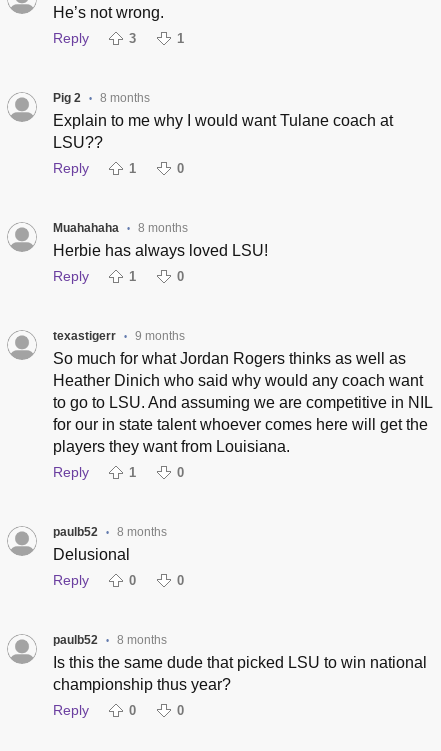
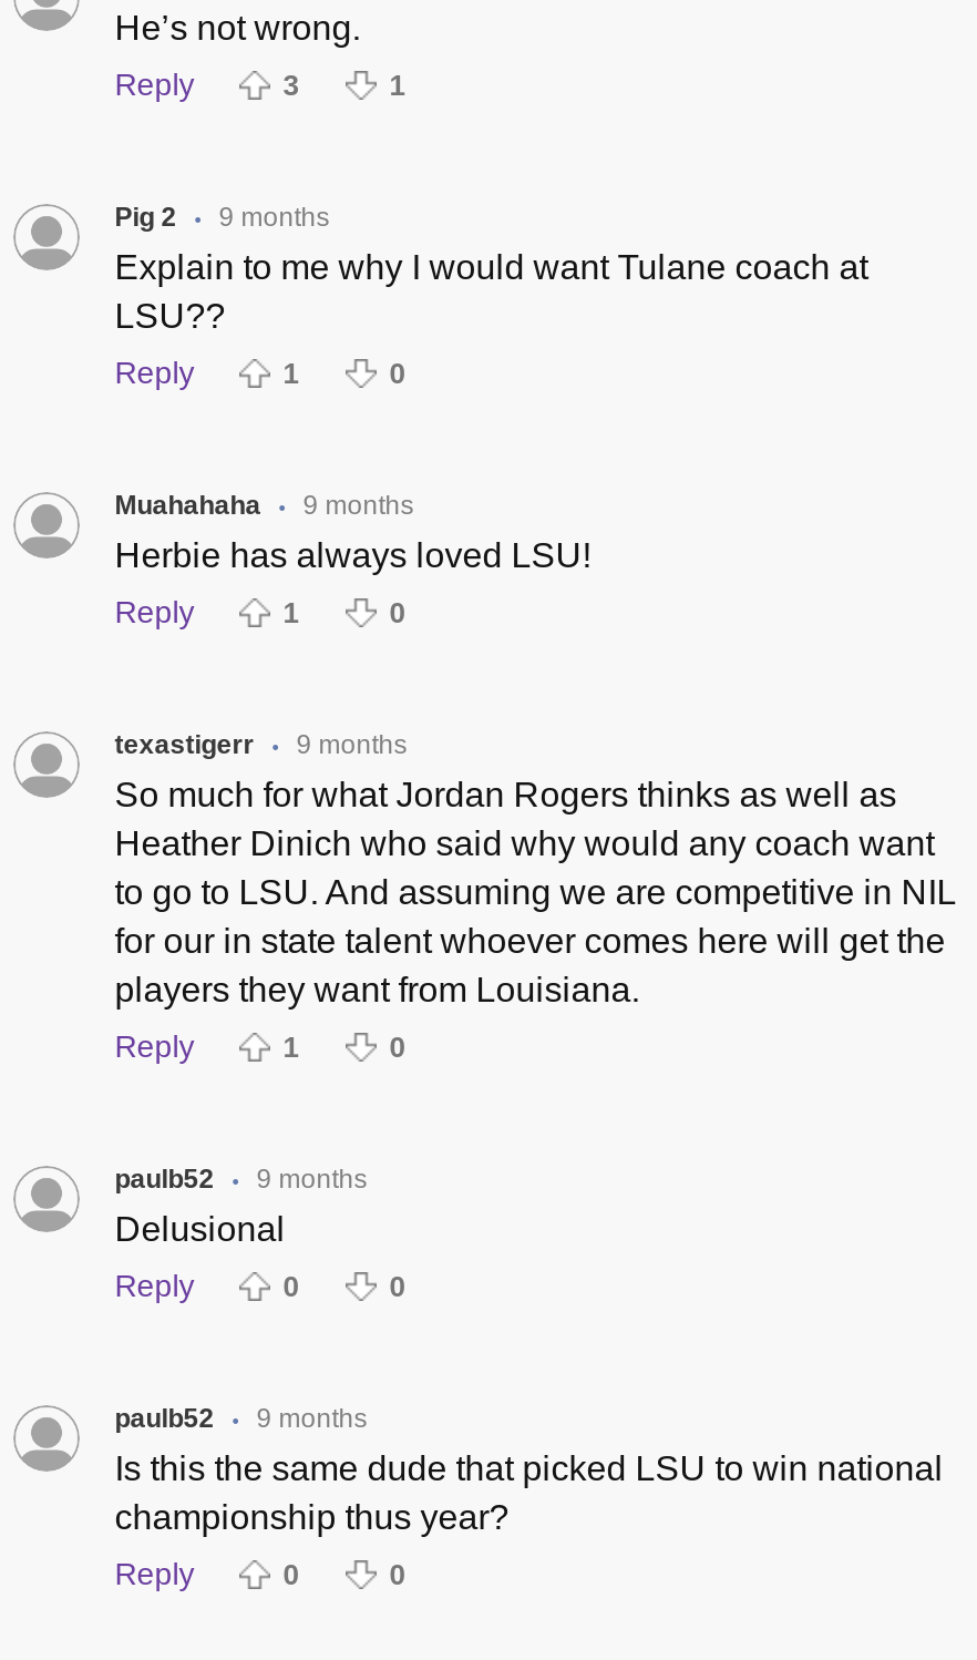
[100,91,150,105] 8 months -> [219,202,329,233] 9 months
[138,221,188,235] 8 months -> [303,490,414,521] 9 months
[117,525,167,539] 8 months -> [256,1164,367,1195] 9 months
[117,633,167,647] 8 months -> [256,1404,367,1435] 9 months

